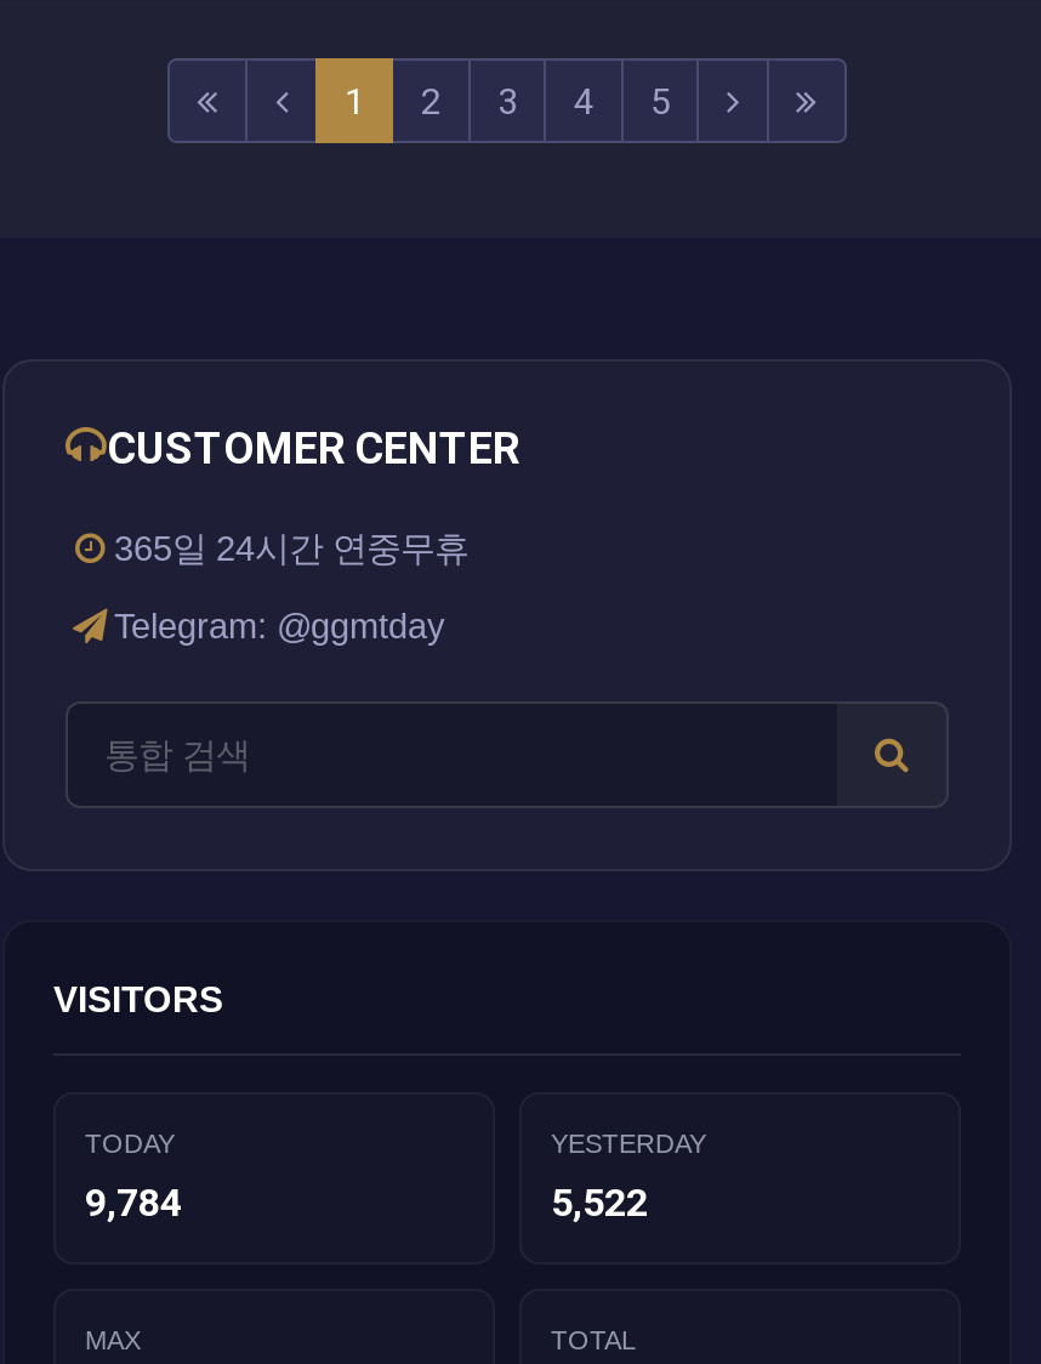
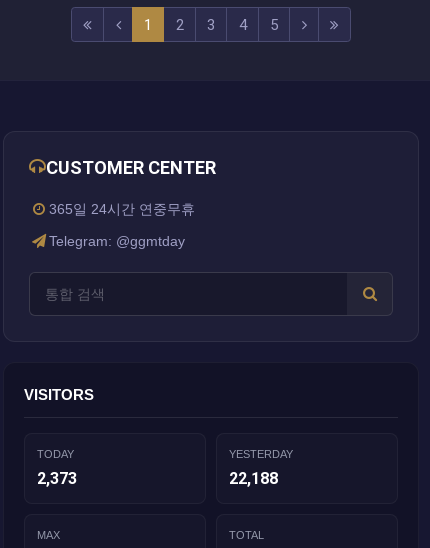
[85,1179,182,1225] 9,784 -> [37,469,77,488] 2,373
[551,1179,648,1225] 5,522 -> [229,469,278,488] 22,188

